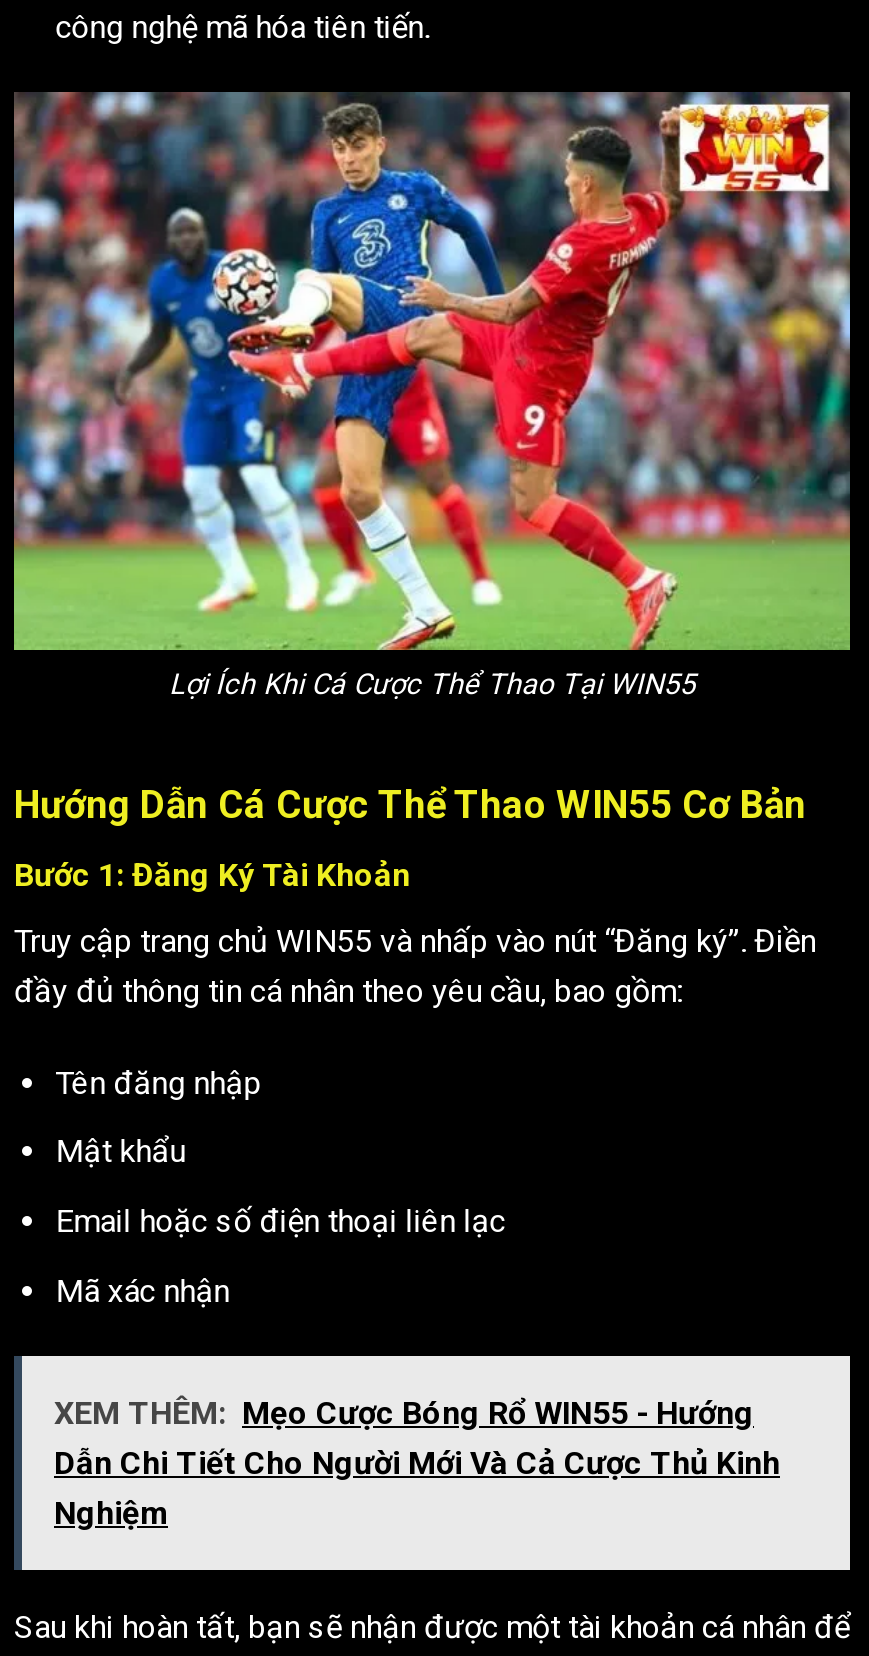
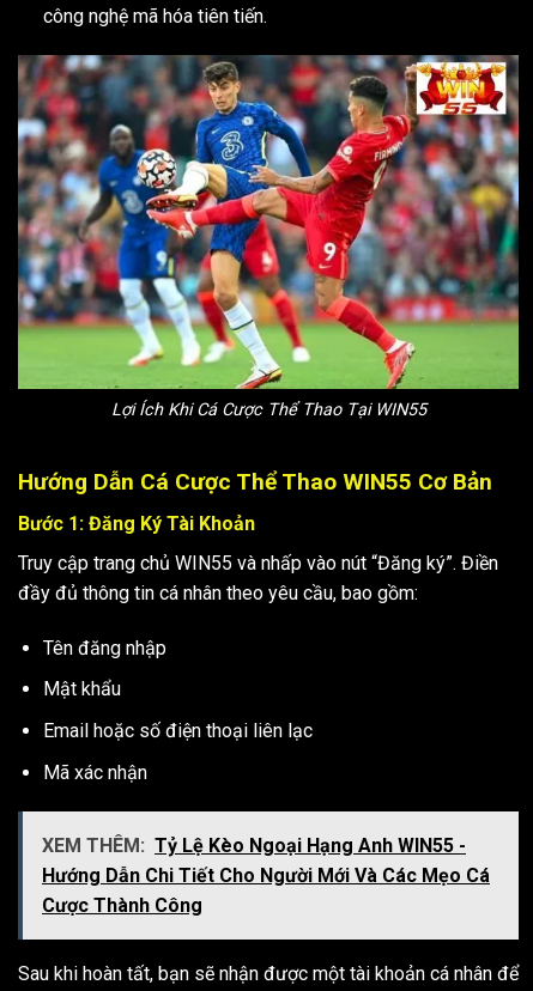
[54,1395,780,1533] XEM THÊM: Mẹo Cược Bóng Rổ WIN55 - Hướng | Dẫn Chi Tiết Cho Người Mới Và Cả Cược Thủ Kinh | Nghiệm -> [42,835,490,917] XEM THÊM: Tỷ Lệ Kèo Ngoại Hạng Anh WIN55 - | Hướng Dẫn Chi Tiết Cho Người Mới Và Các Mẹo Cá | Cược Thành Công

